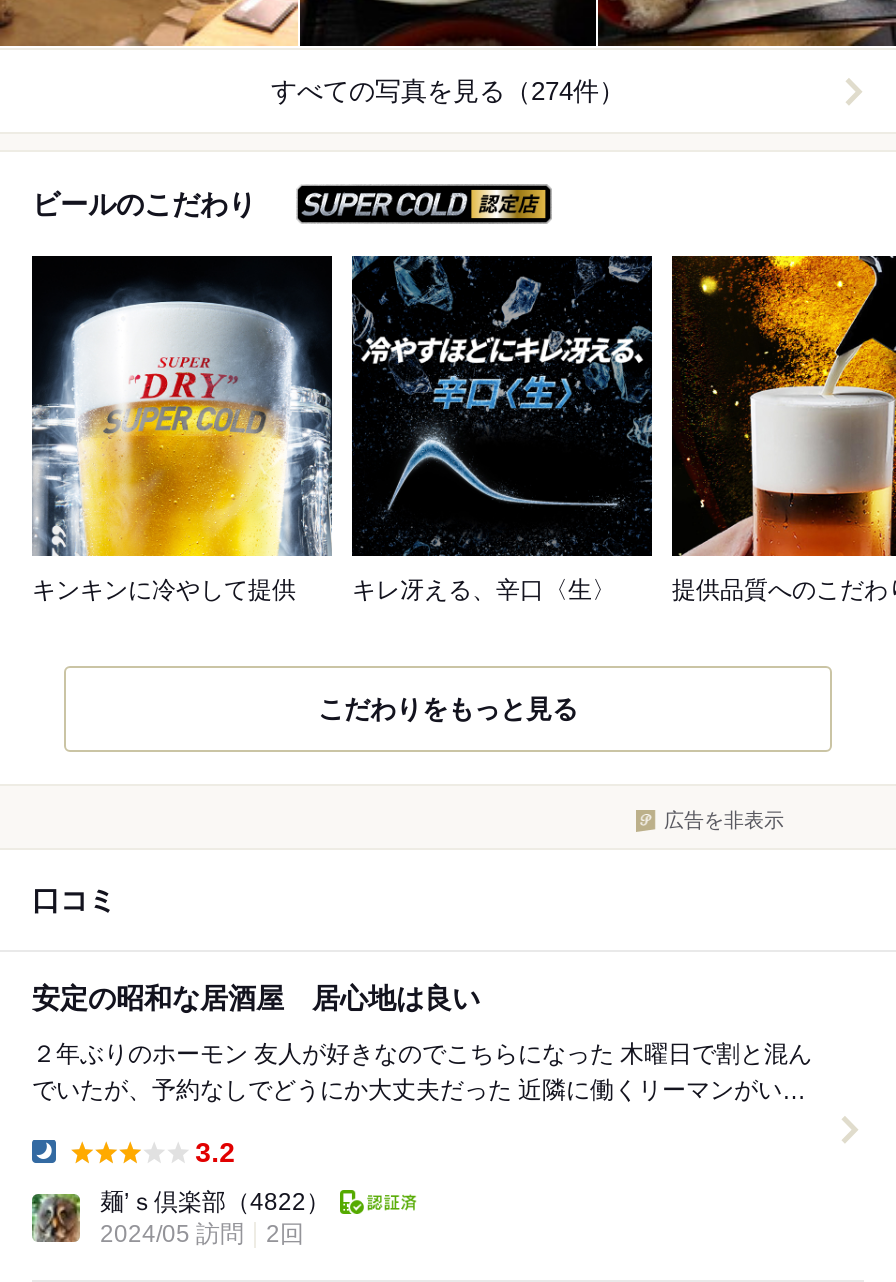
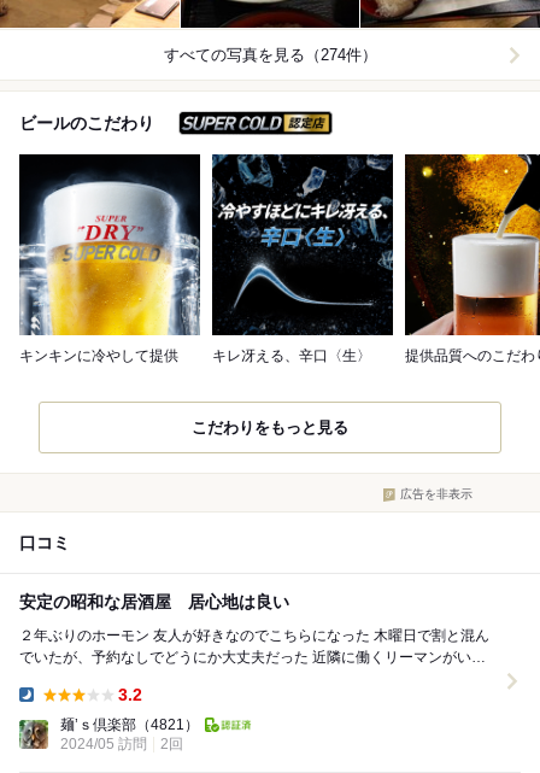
[100,1189,330,1217] 麺’ｓ倶楽部（4822） -> [60,717,199,734] 麺’ｓ倶楽部（4821）

